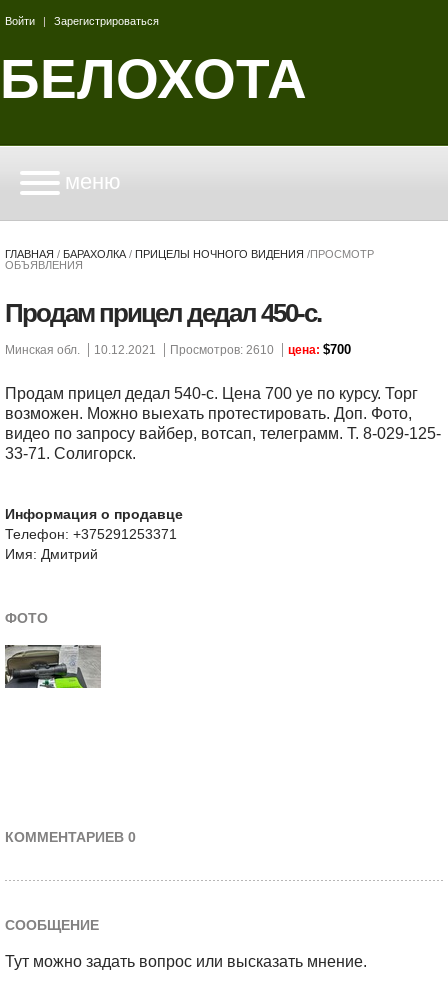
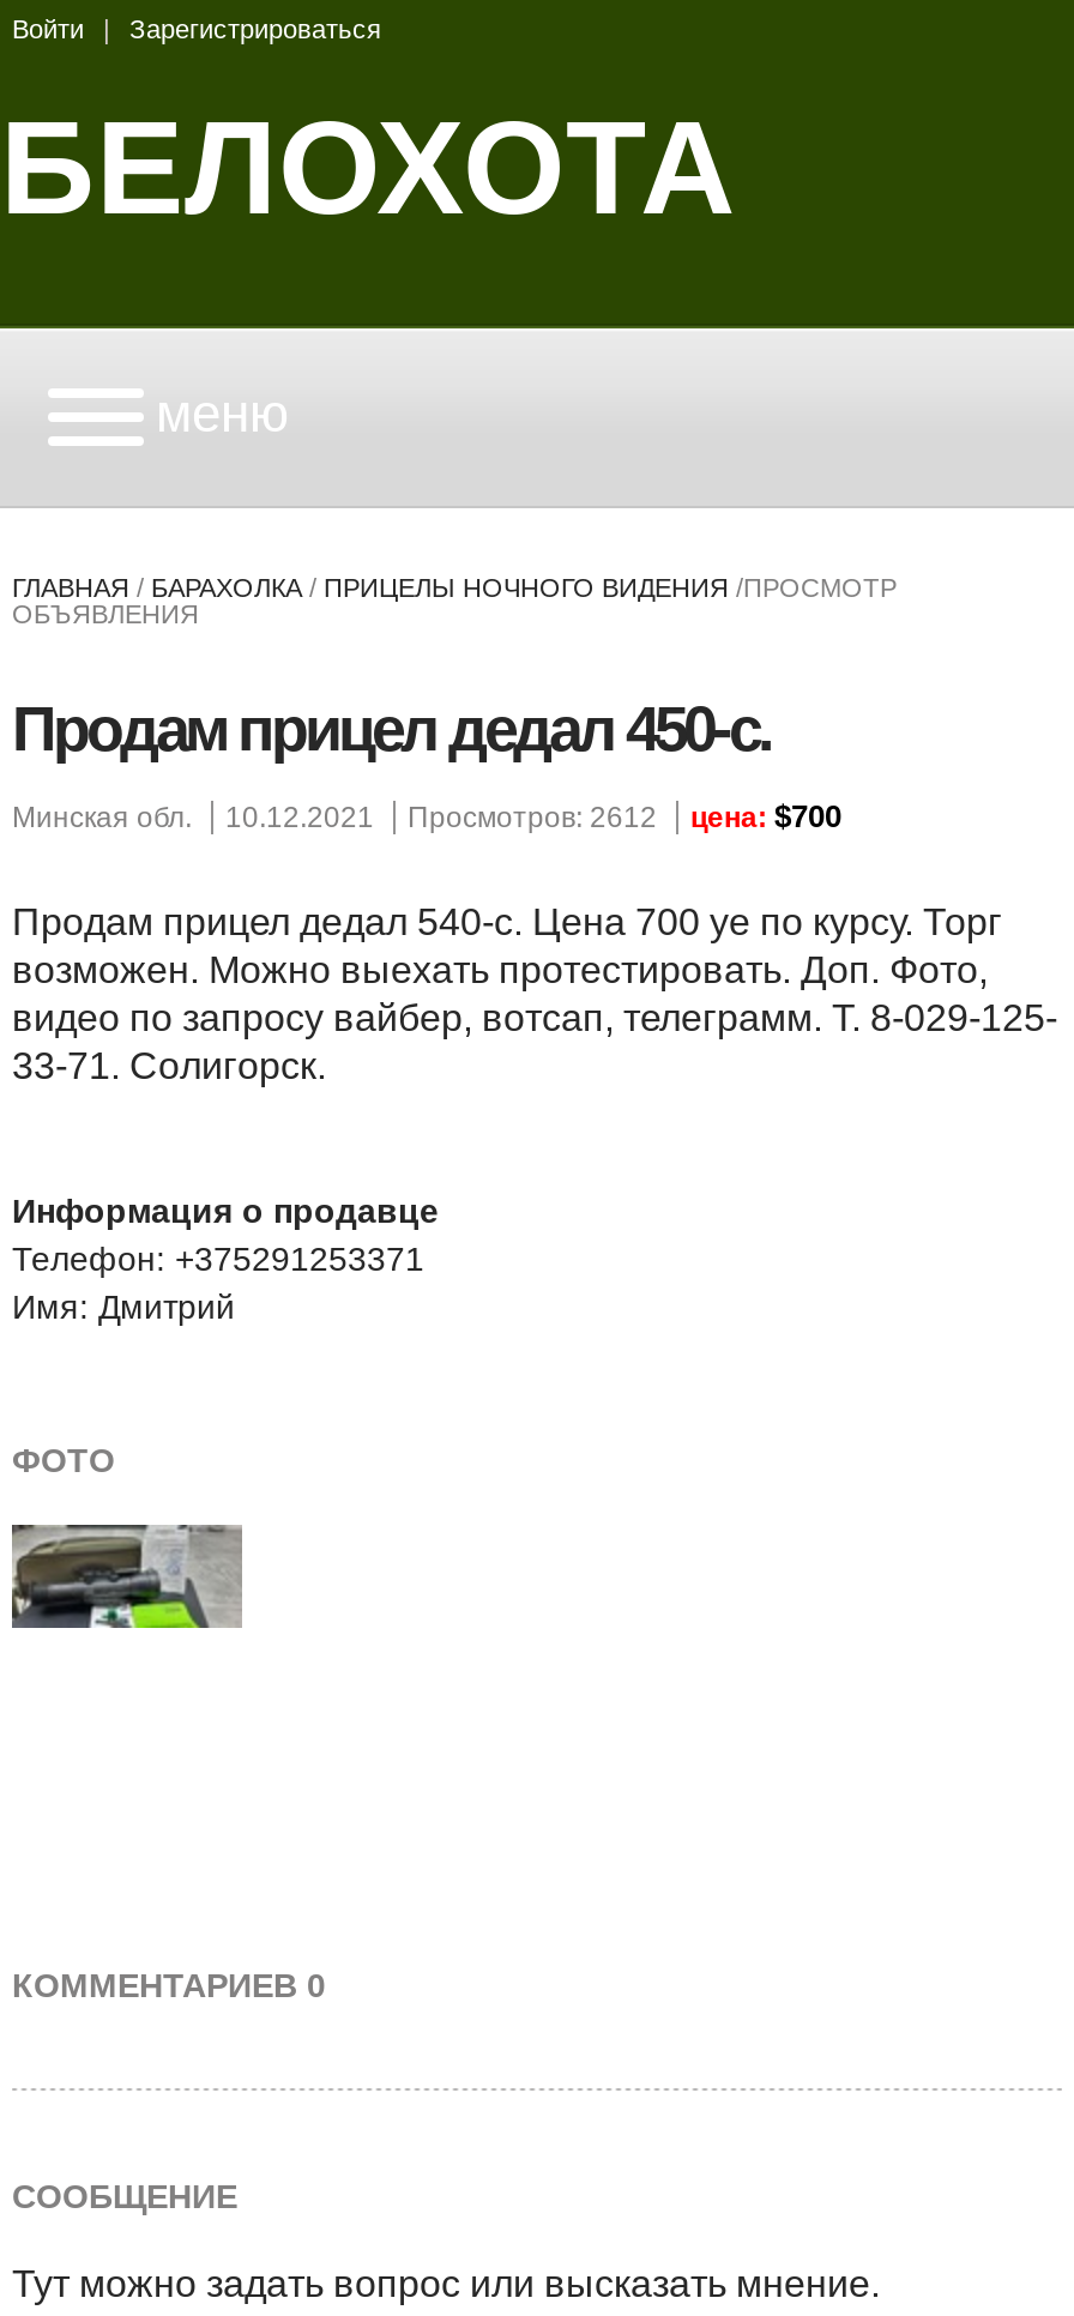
[5,342,351,357] Минская обл. 10.12.2021 Просмотров: 2610 цена: $700 -> [12,798,841,834] Минская обл. 10.12.2021 Просмотров: 2612 цена: $700

